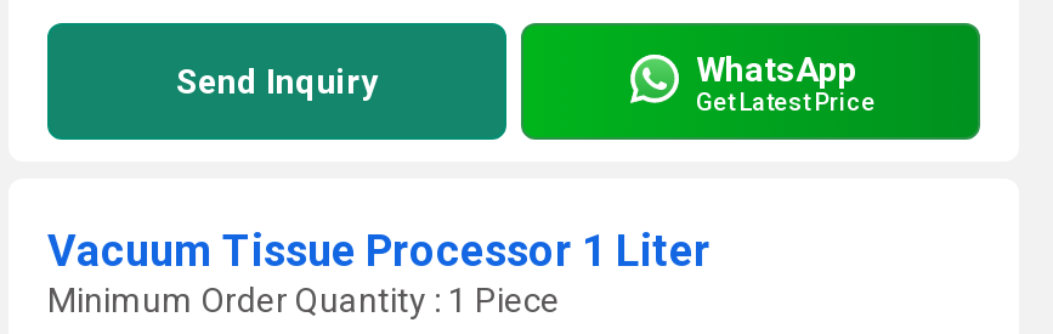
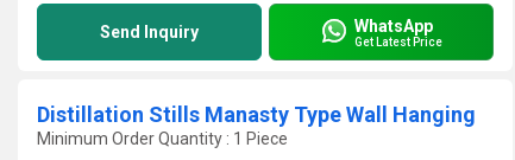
[47,225,711,276] Vacuum Tissue Processor 1 Liter -> [37,102,476,127] Distillation Stills Manasty Type Wall Hanging

